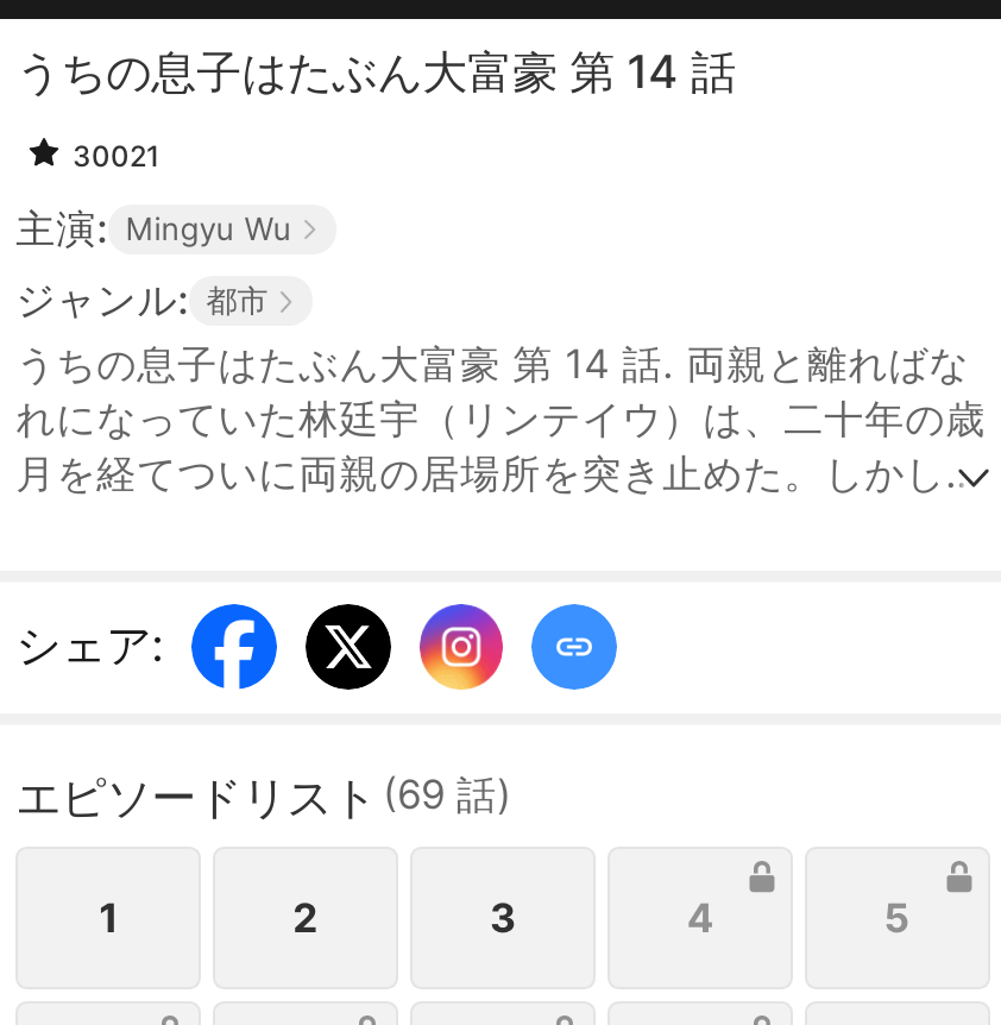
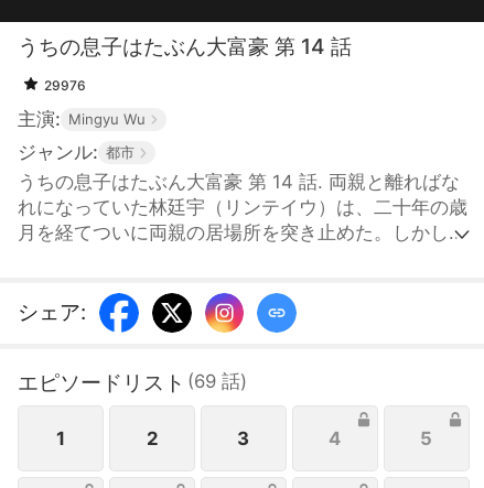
[73,137,160,173] 30021 -> [44,77,86,93] 29976

